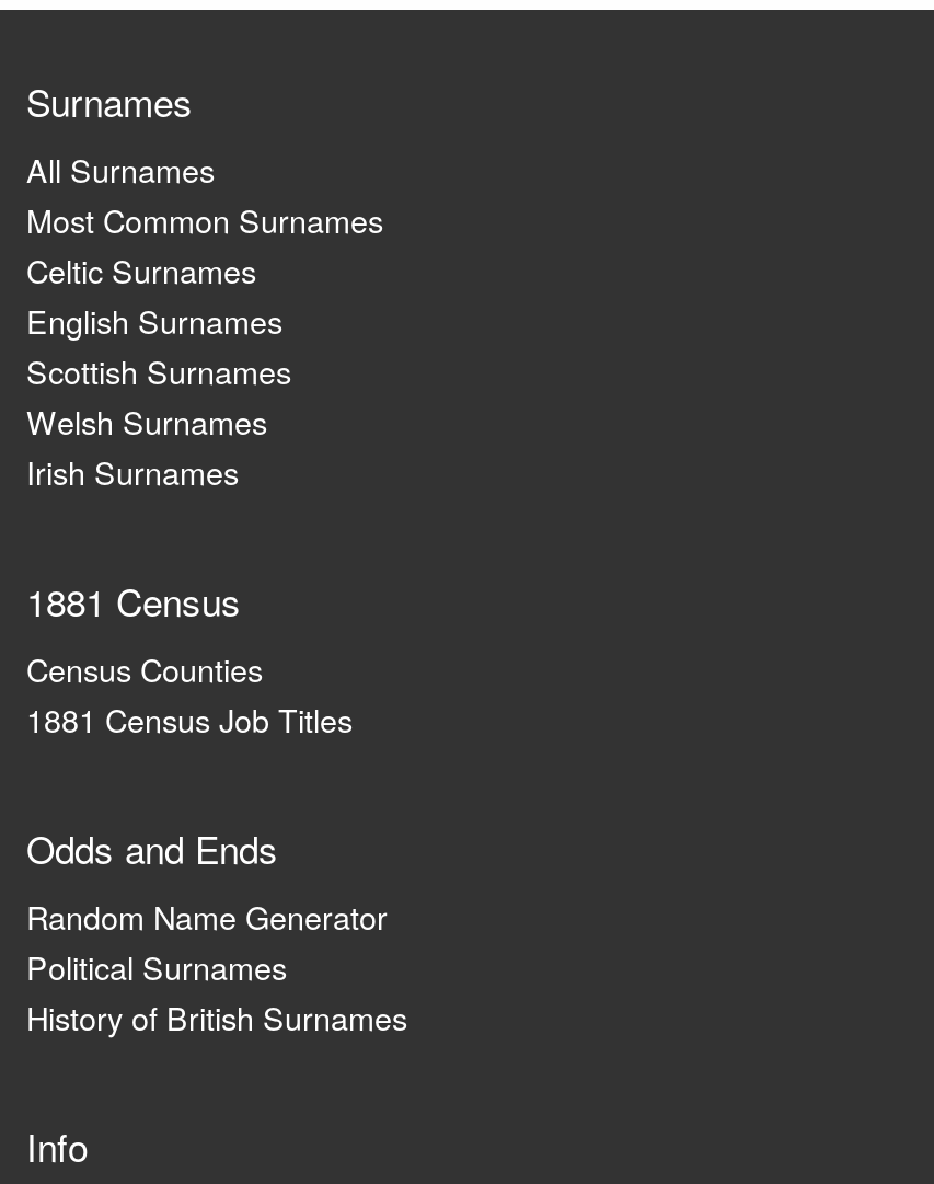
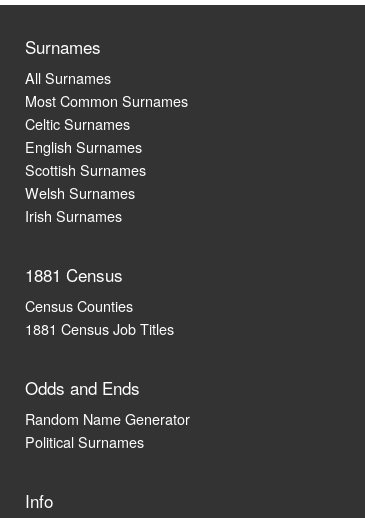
[26,995,407,1041] History of British Surnames -> none

